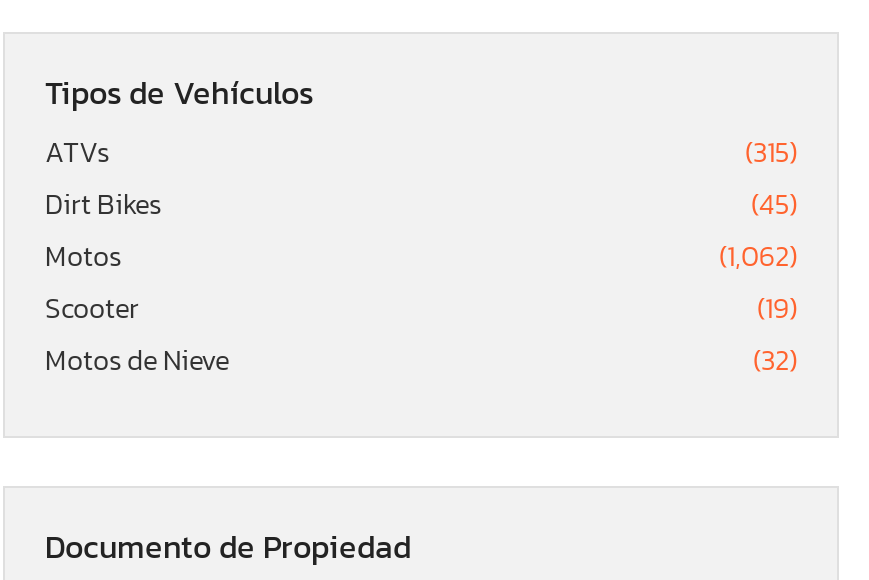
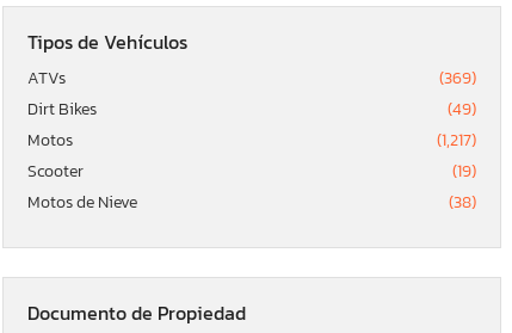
[745,131,797,173] (315) -> [439,65,476,90] (369)
[751,183,797,225] (45) -> [448,96,476,121] (49)
[719,235,797,277] (1,062) -> [437,127,476,152] (1,217)
[753,339,797,381] (32) -> [449,189,476,214] (38)

